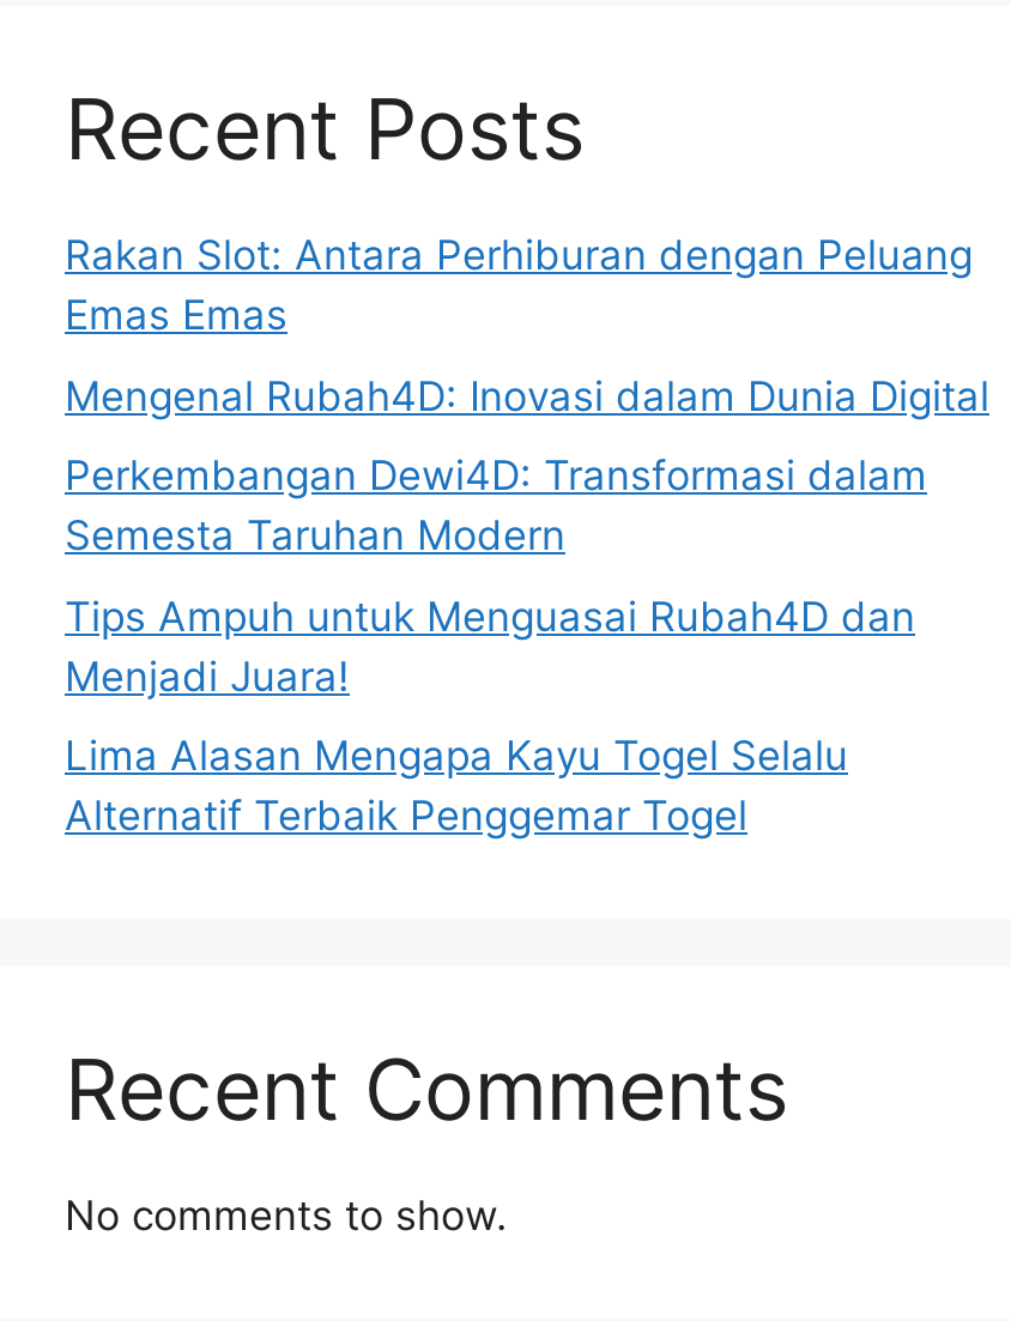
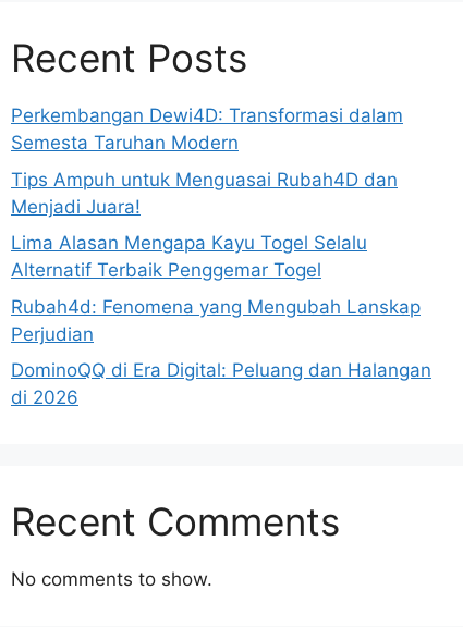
[65,231,989,419] Rakan Slot: Antara Perhiburan dengan Peluang | Emas Emas | Mengenal Rubah4D: Inovasi dalam Dunia Digital -> none
moved [65,452,927,840] -> [11,104,403,281]: Perkembangan Dewi4D: Transformasi dalam | Semesta Taruhan Modern | Tips Ampuh untuk Menguasai Rubah4D dan | Menjadi Juara! | Lima Alasan Mengapa Kayu Togel Selalu | Alternatif Terbaik Penggemar Togel
none -> [11,296,431,408] Rubah4d: Fenomena yang Mengubah Lanskap | Perjudian | DominoQQ di Era Digital: Peluang dan Halangan | di 2026

